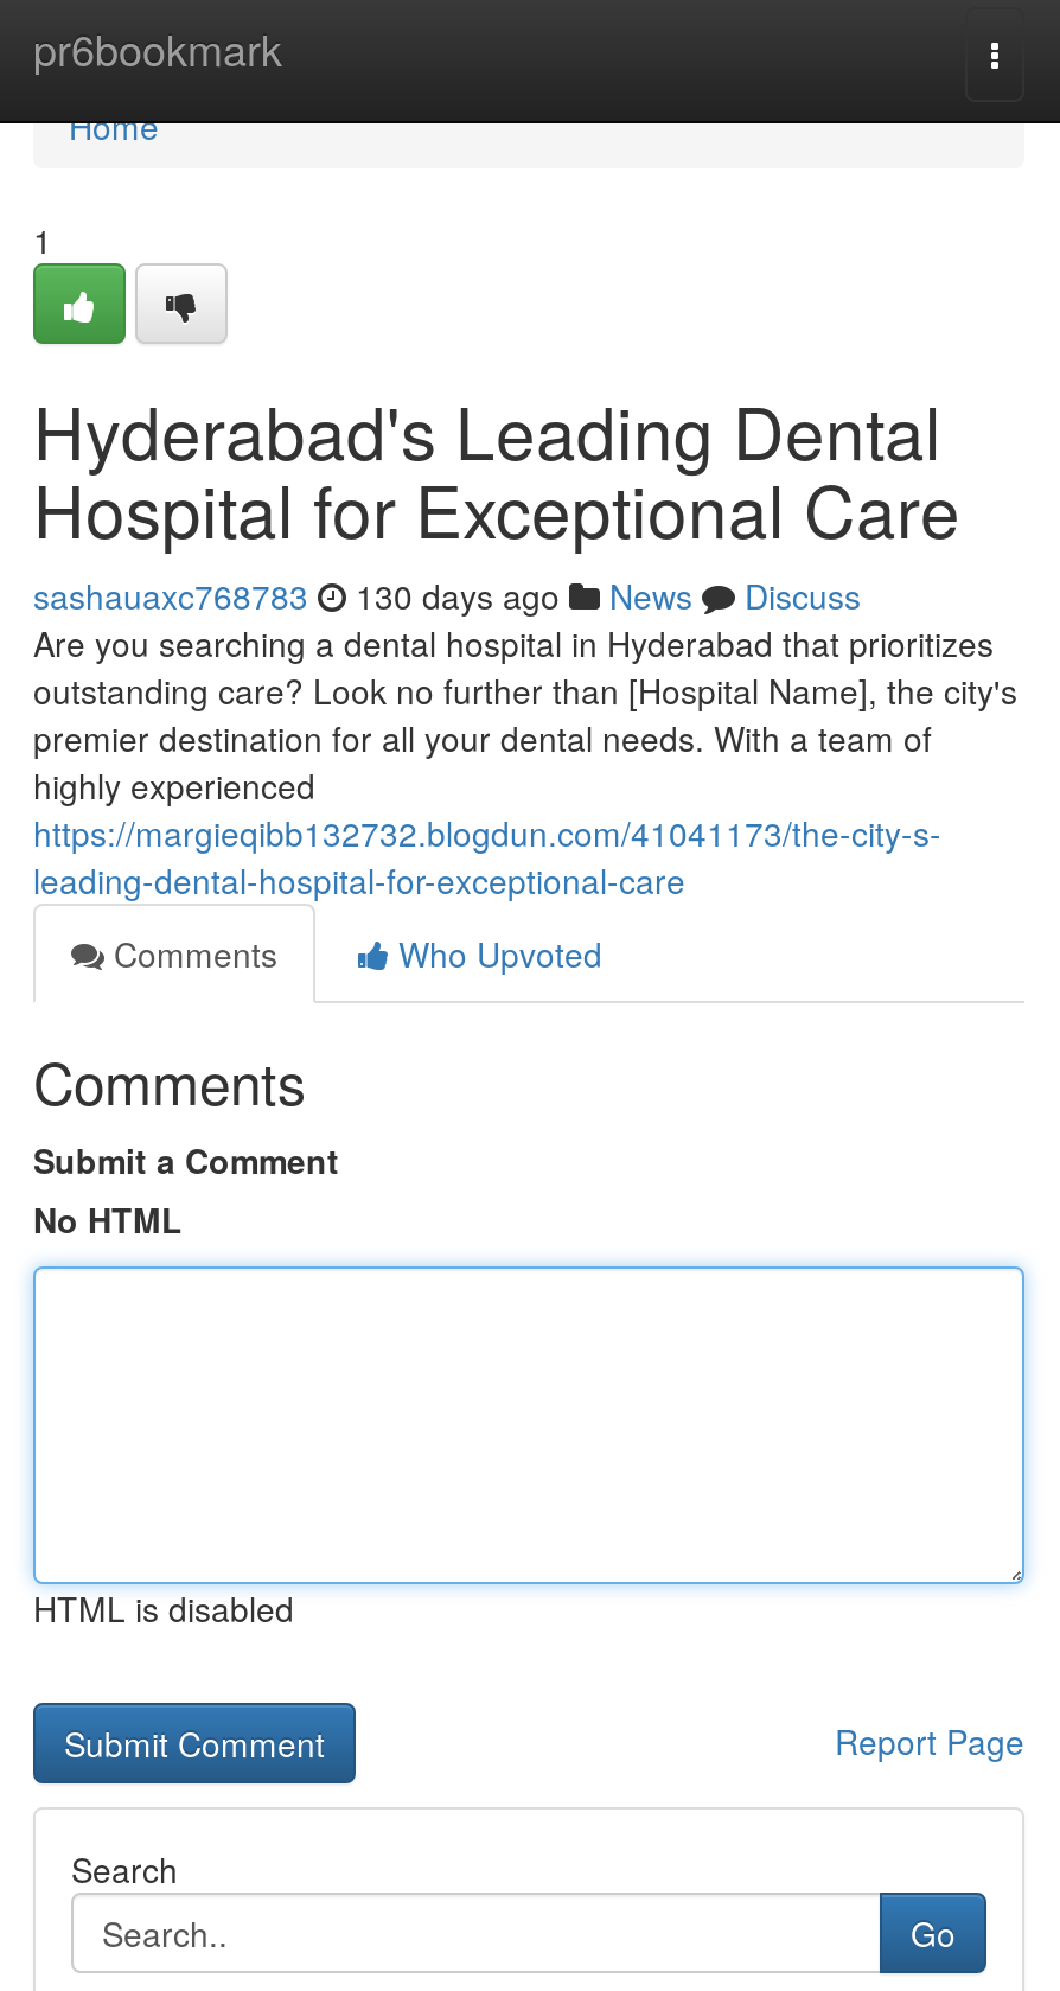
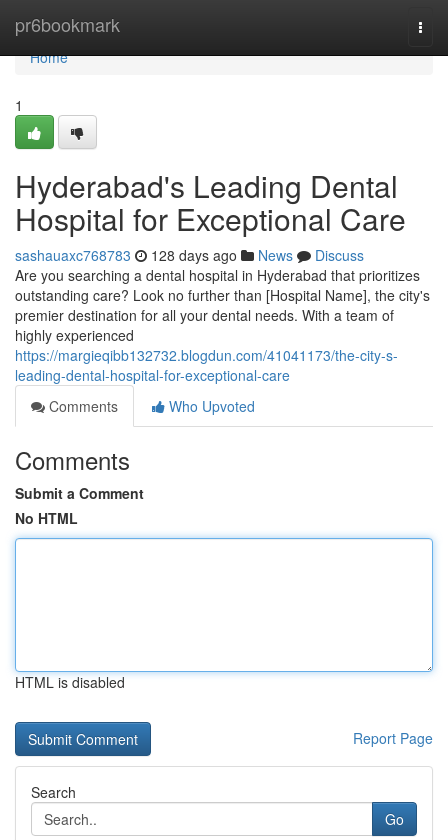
[33,572,861,619] sashauaxc768783 130 days ago News Discuss -> [15,245,364,265] sashauaxc768783 128 days ago News Discuss

